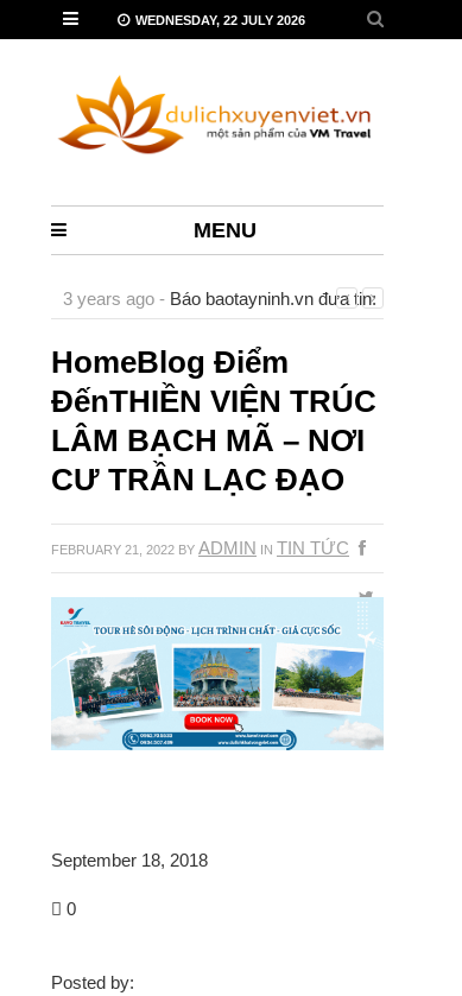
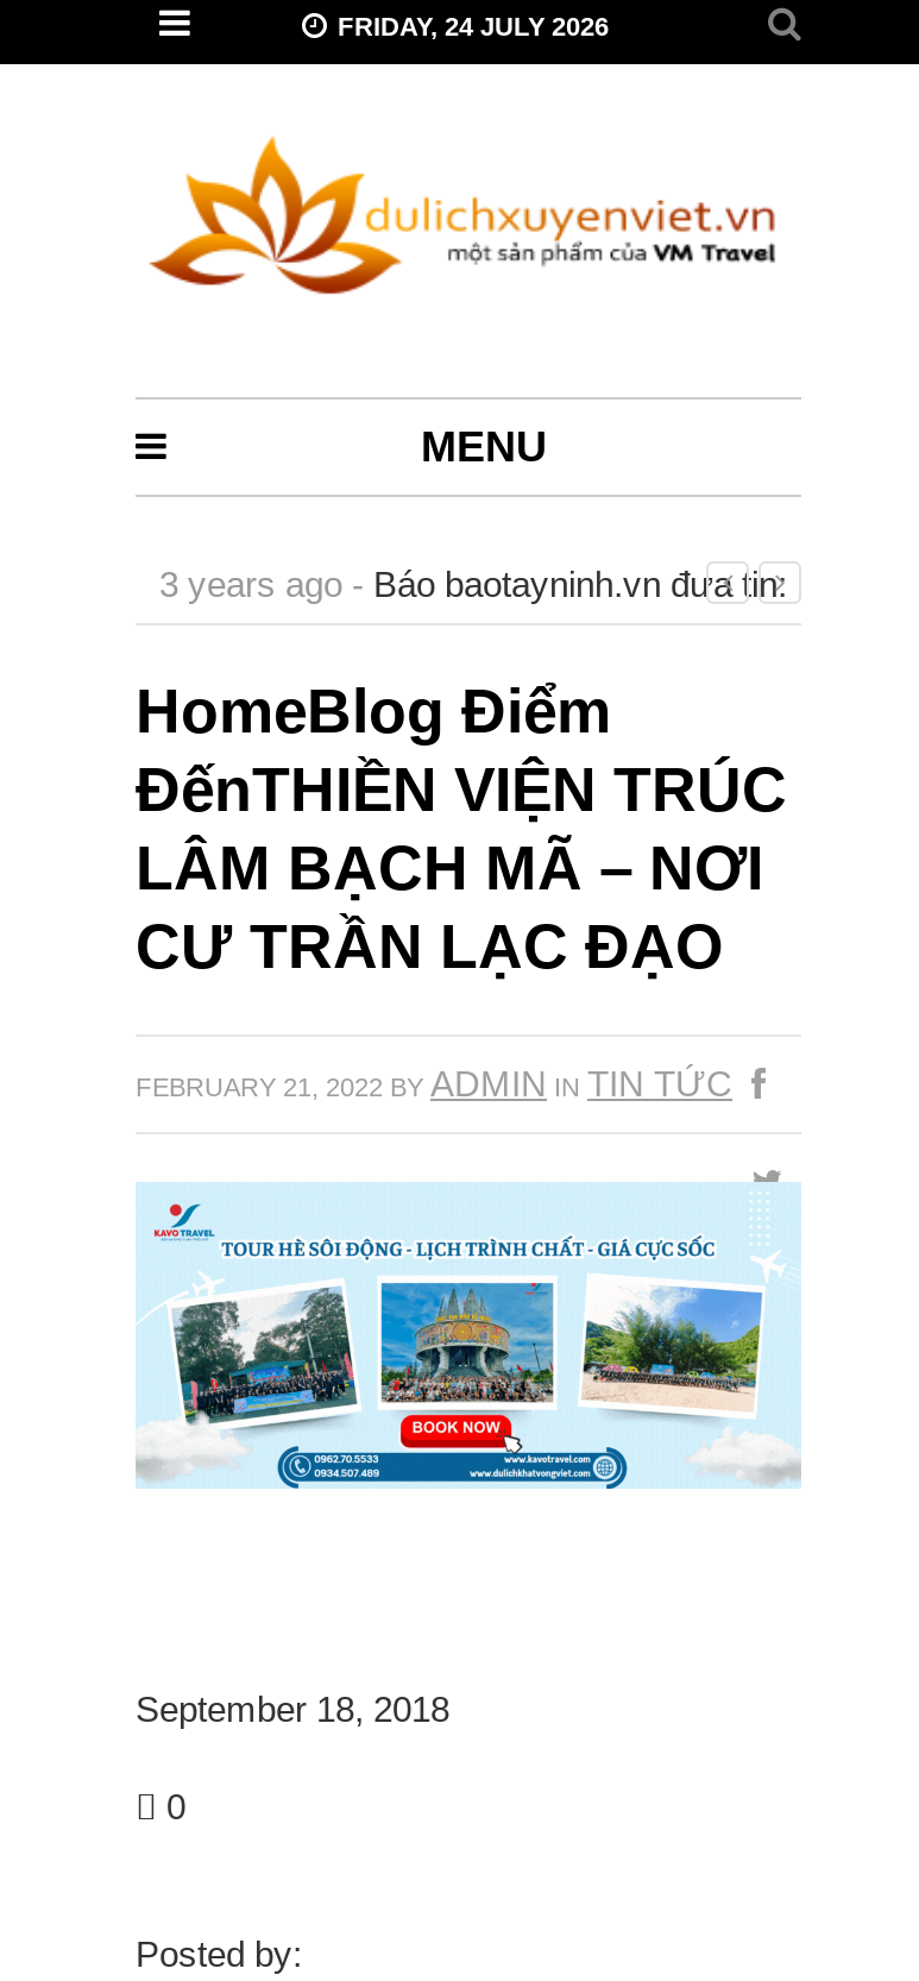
[135,13,305,27] WEDNESDAY, 22 JULY 2026 -> [338,12,609,40] FRIDAY, 24 JULY 2026

